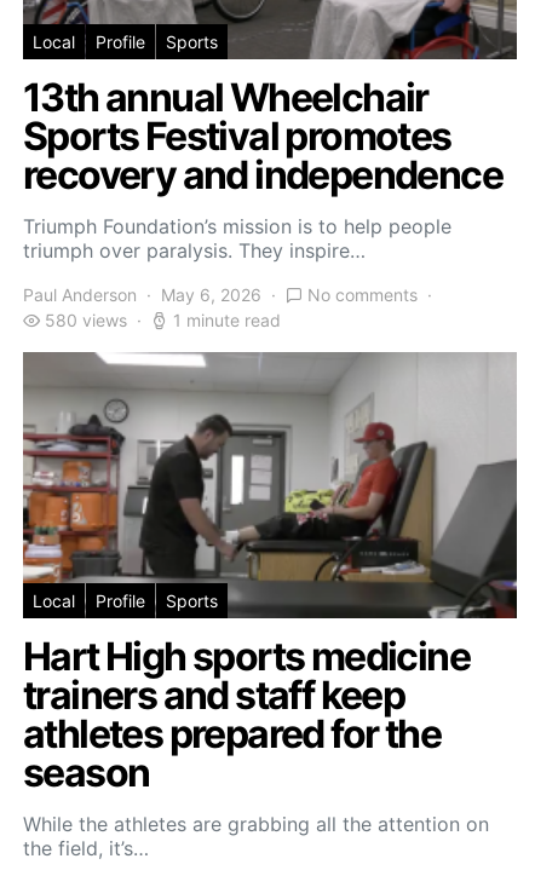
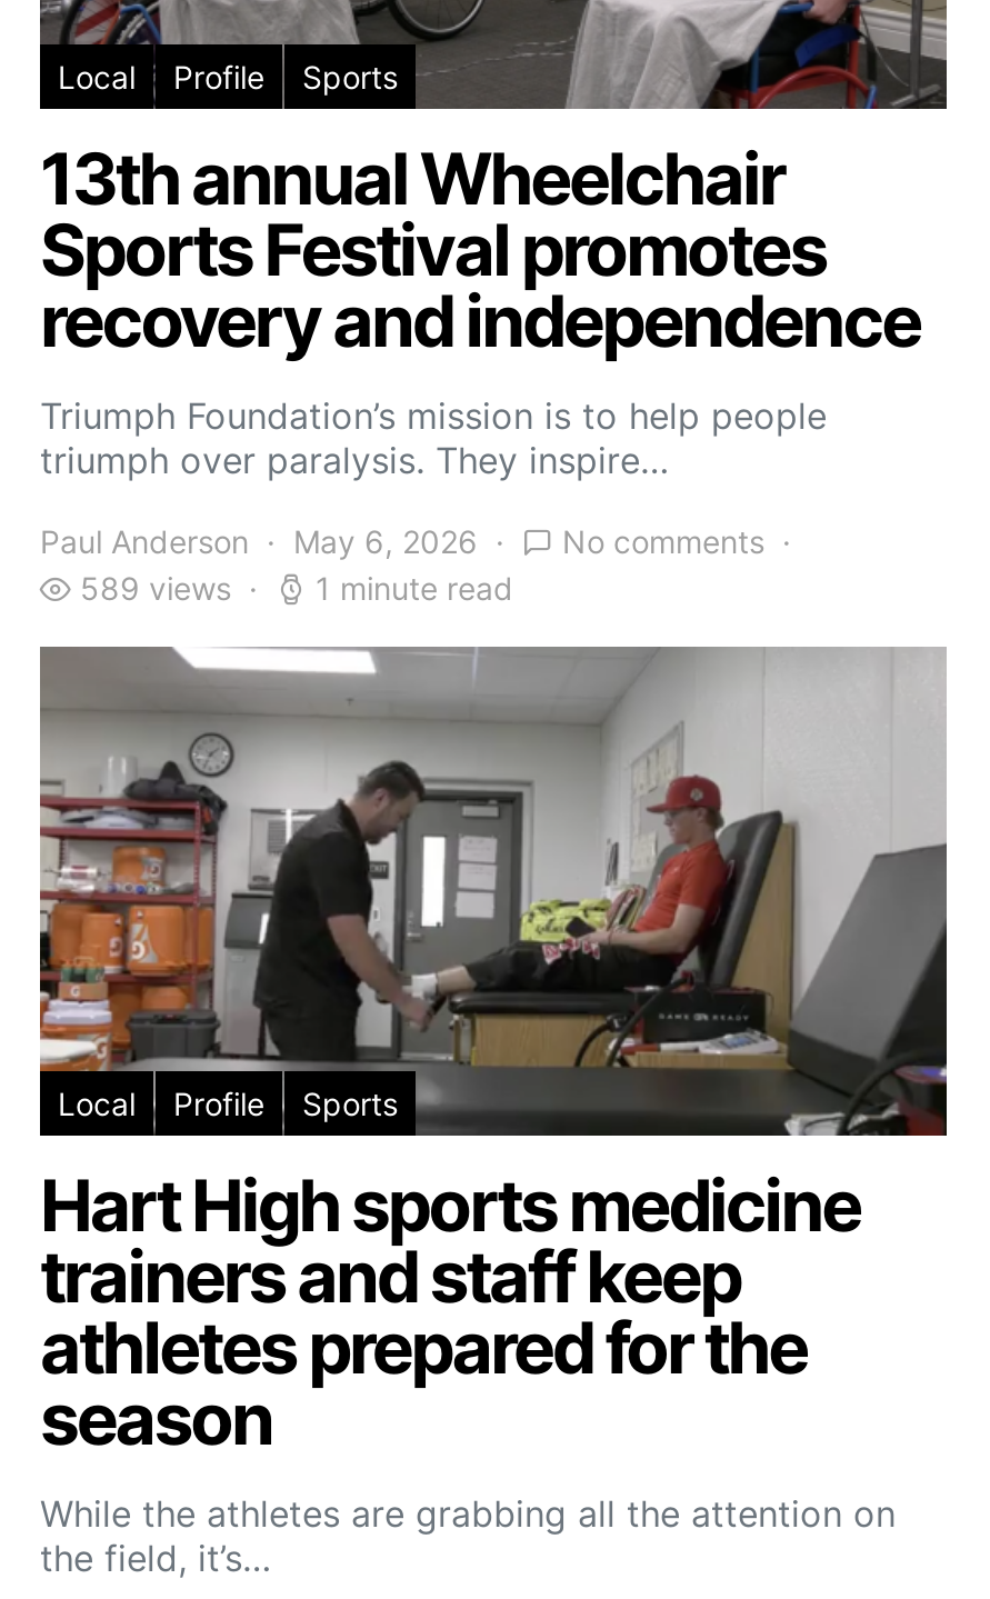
[45,310,127,330] 580 views -> [80,569,231,607] 589 views

